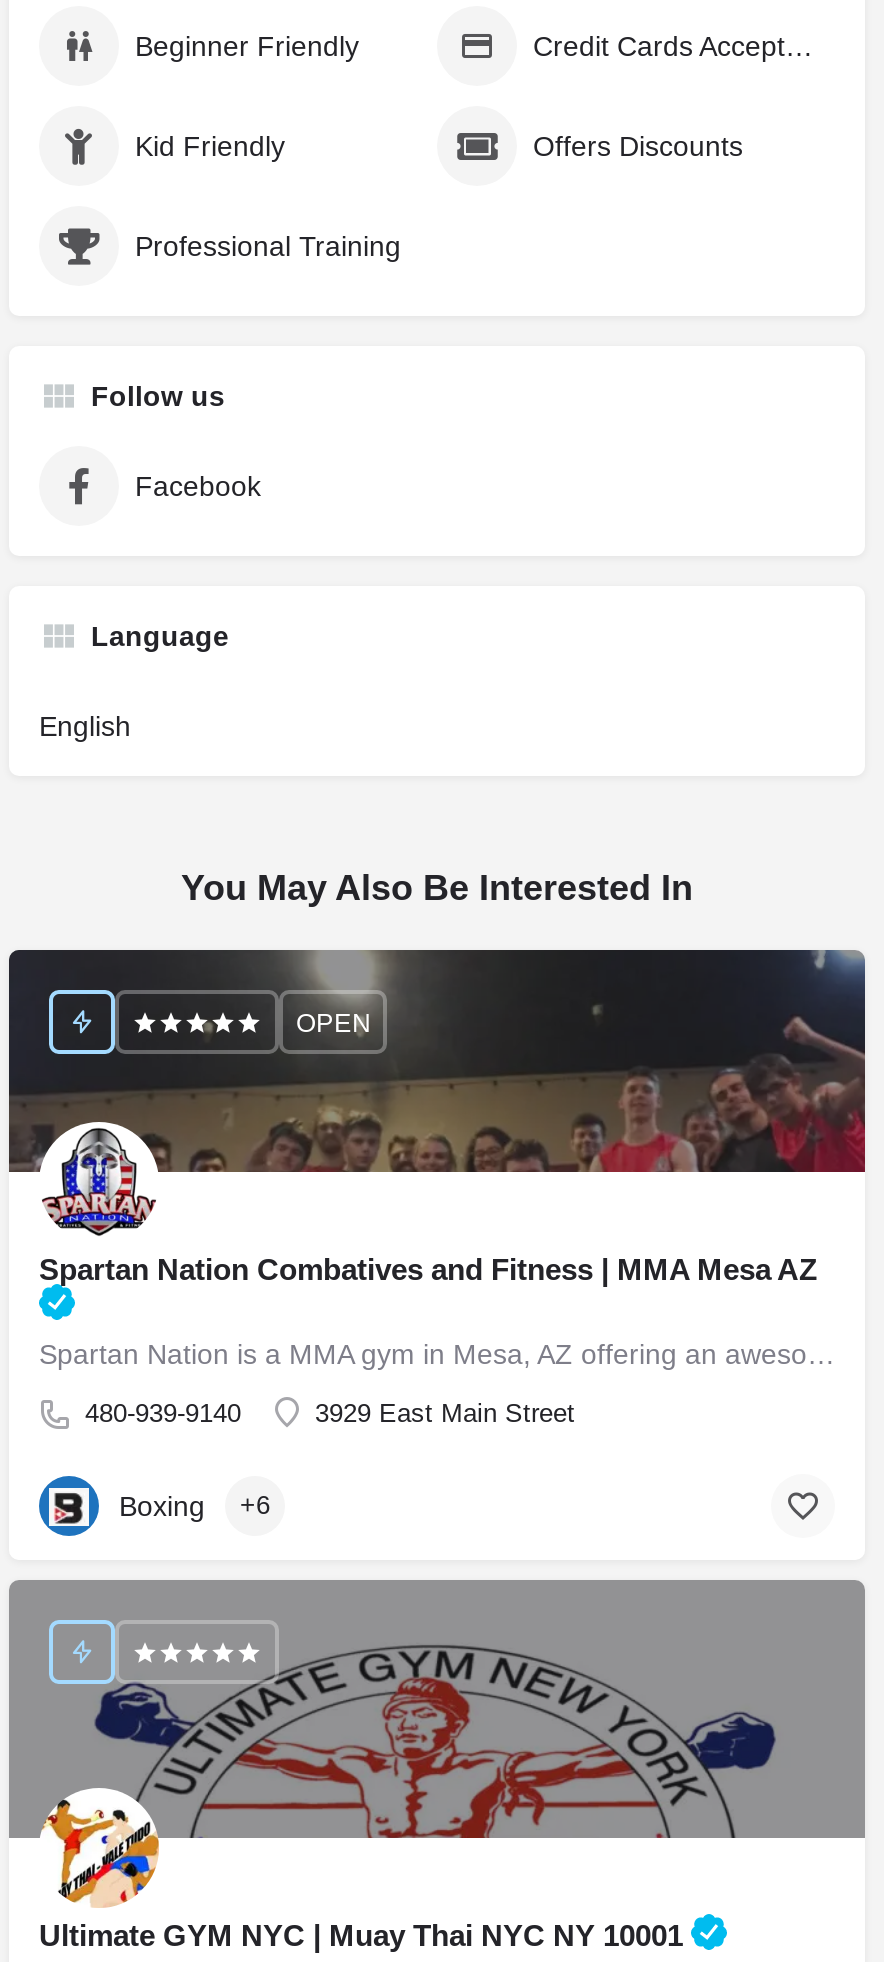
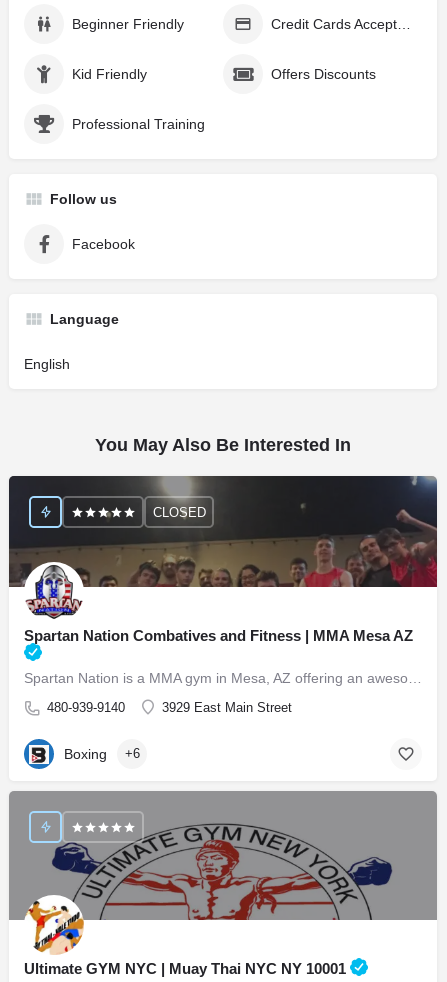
[296,1008,370,1038] OPEN -> [152,505,205,520] CLOSED

